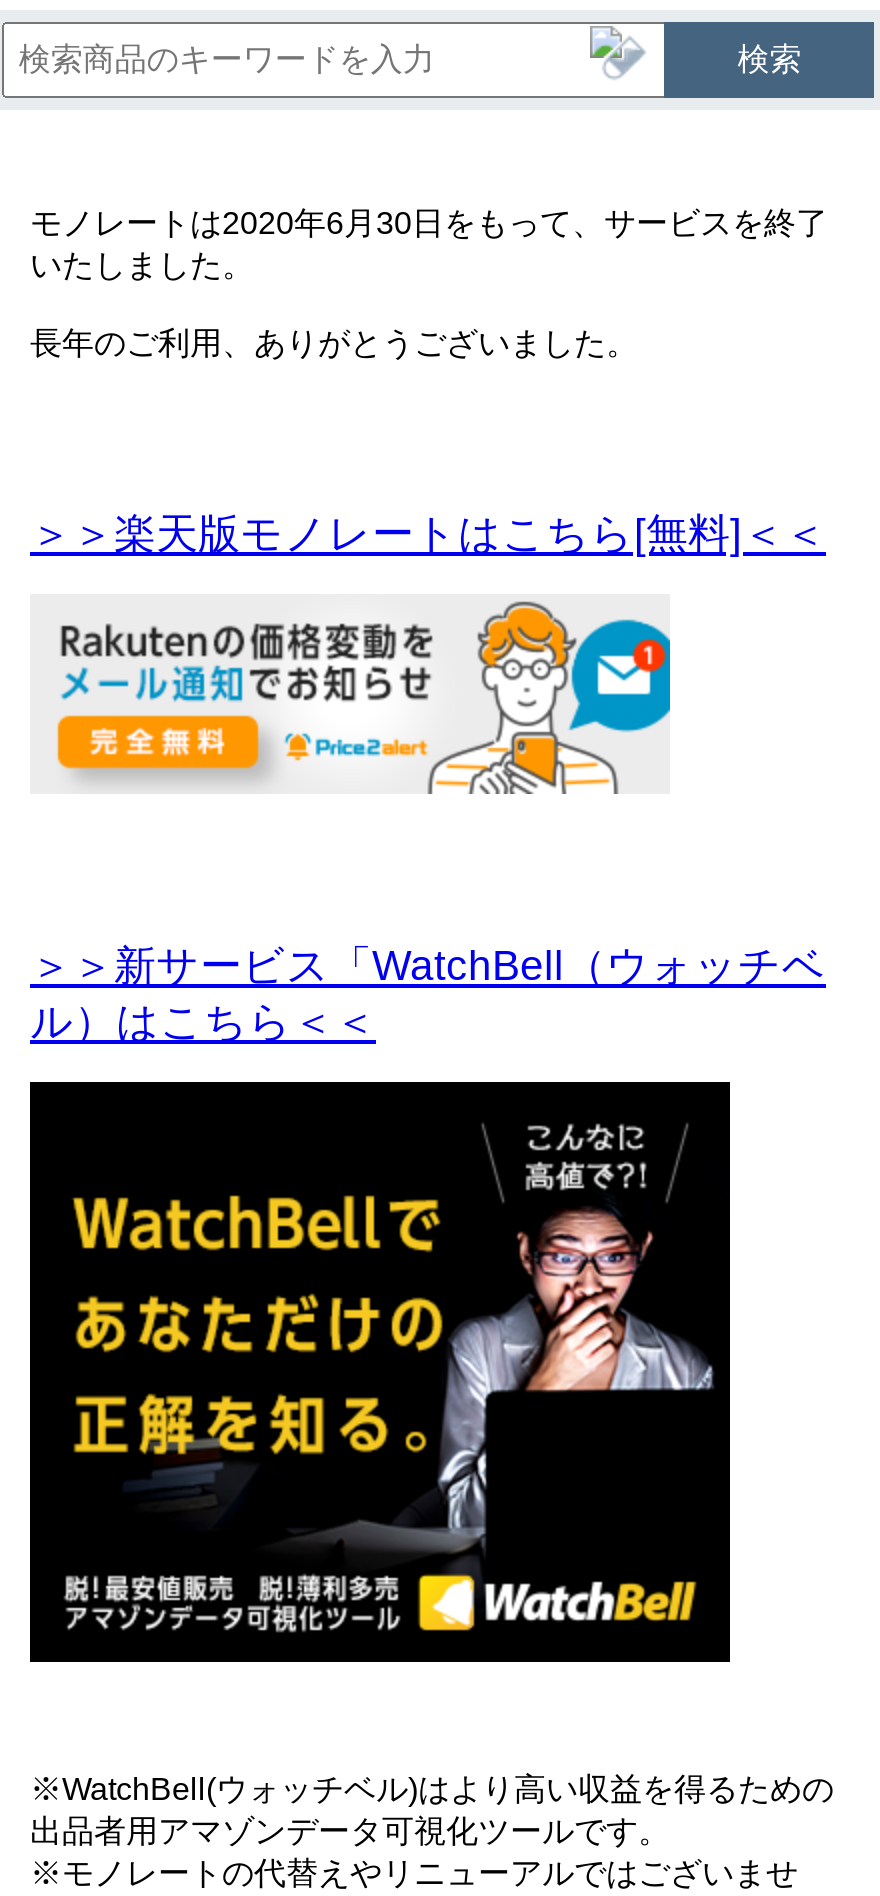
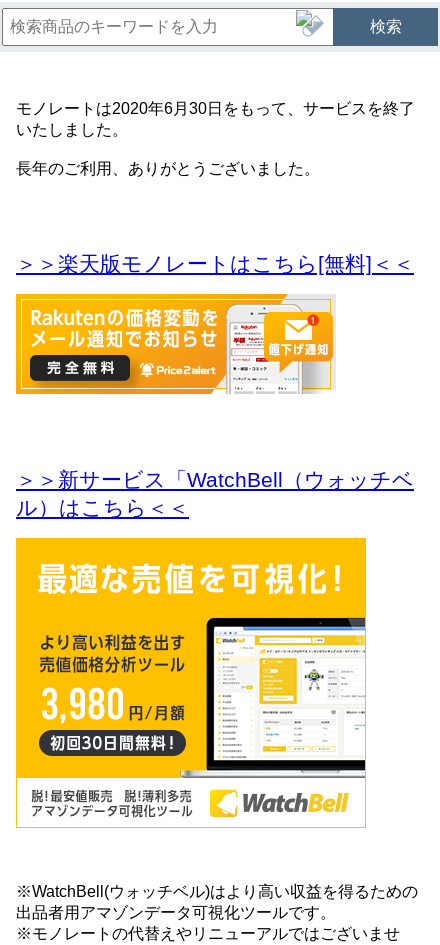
[30,594,672,794] [image] -> [15,293,336,395] [image]
[28,1080,732,1664] [image] -> [15,537,367,829] [image]

